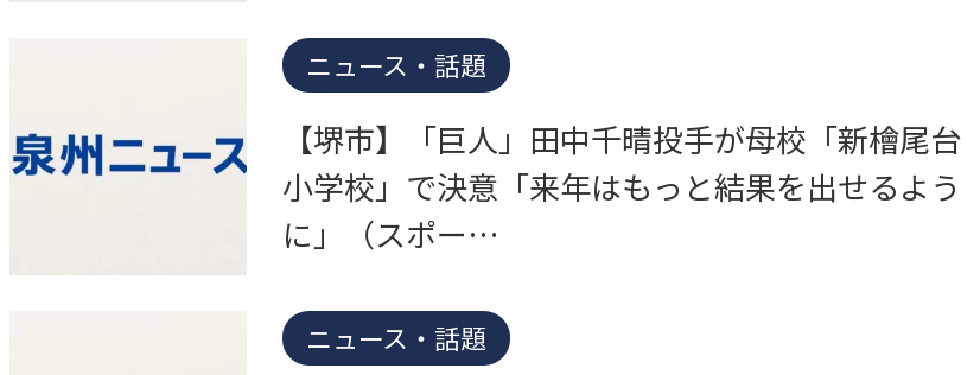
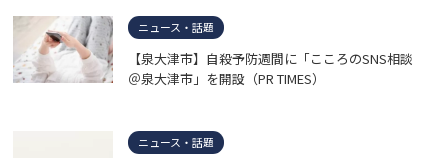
[12,40,961,257] [image] | 【堺市】「巨人」田中千晴投手が母校「新檜尾台 | 小学校」で決意「来年はもっと結果を出せるよう | に」（スポー… -> [13,16,413,88] [image] | 【泉大津市】自殺予防週間に「こころのSNS相談 | ＠泉大津市」を開設（PR TIMES）

